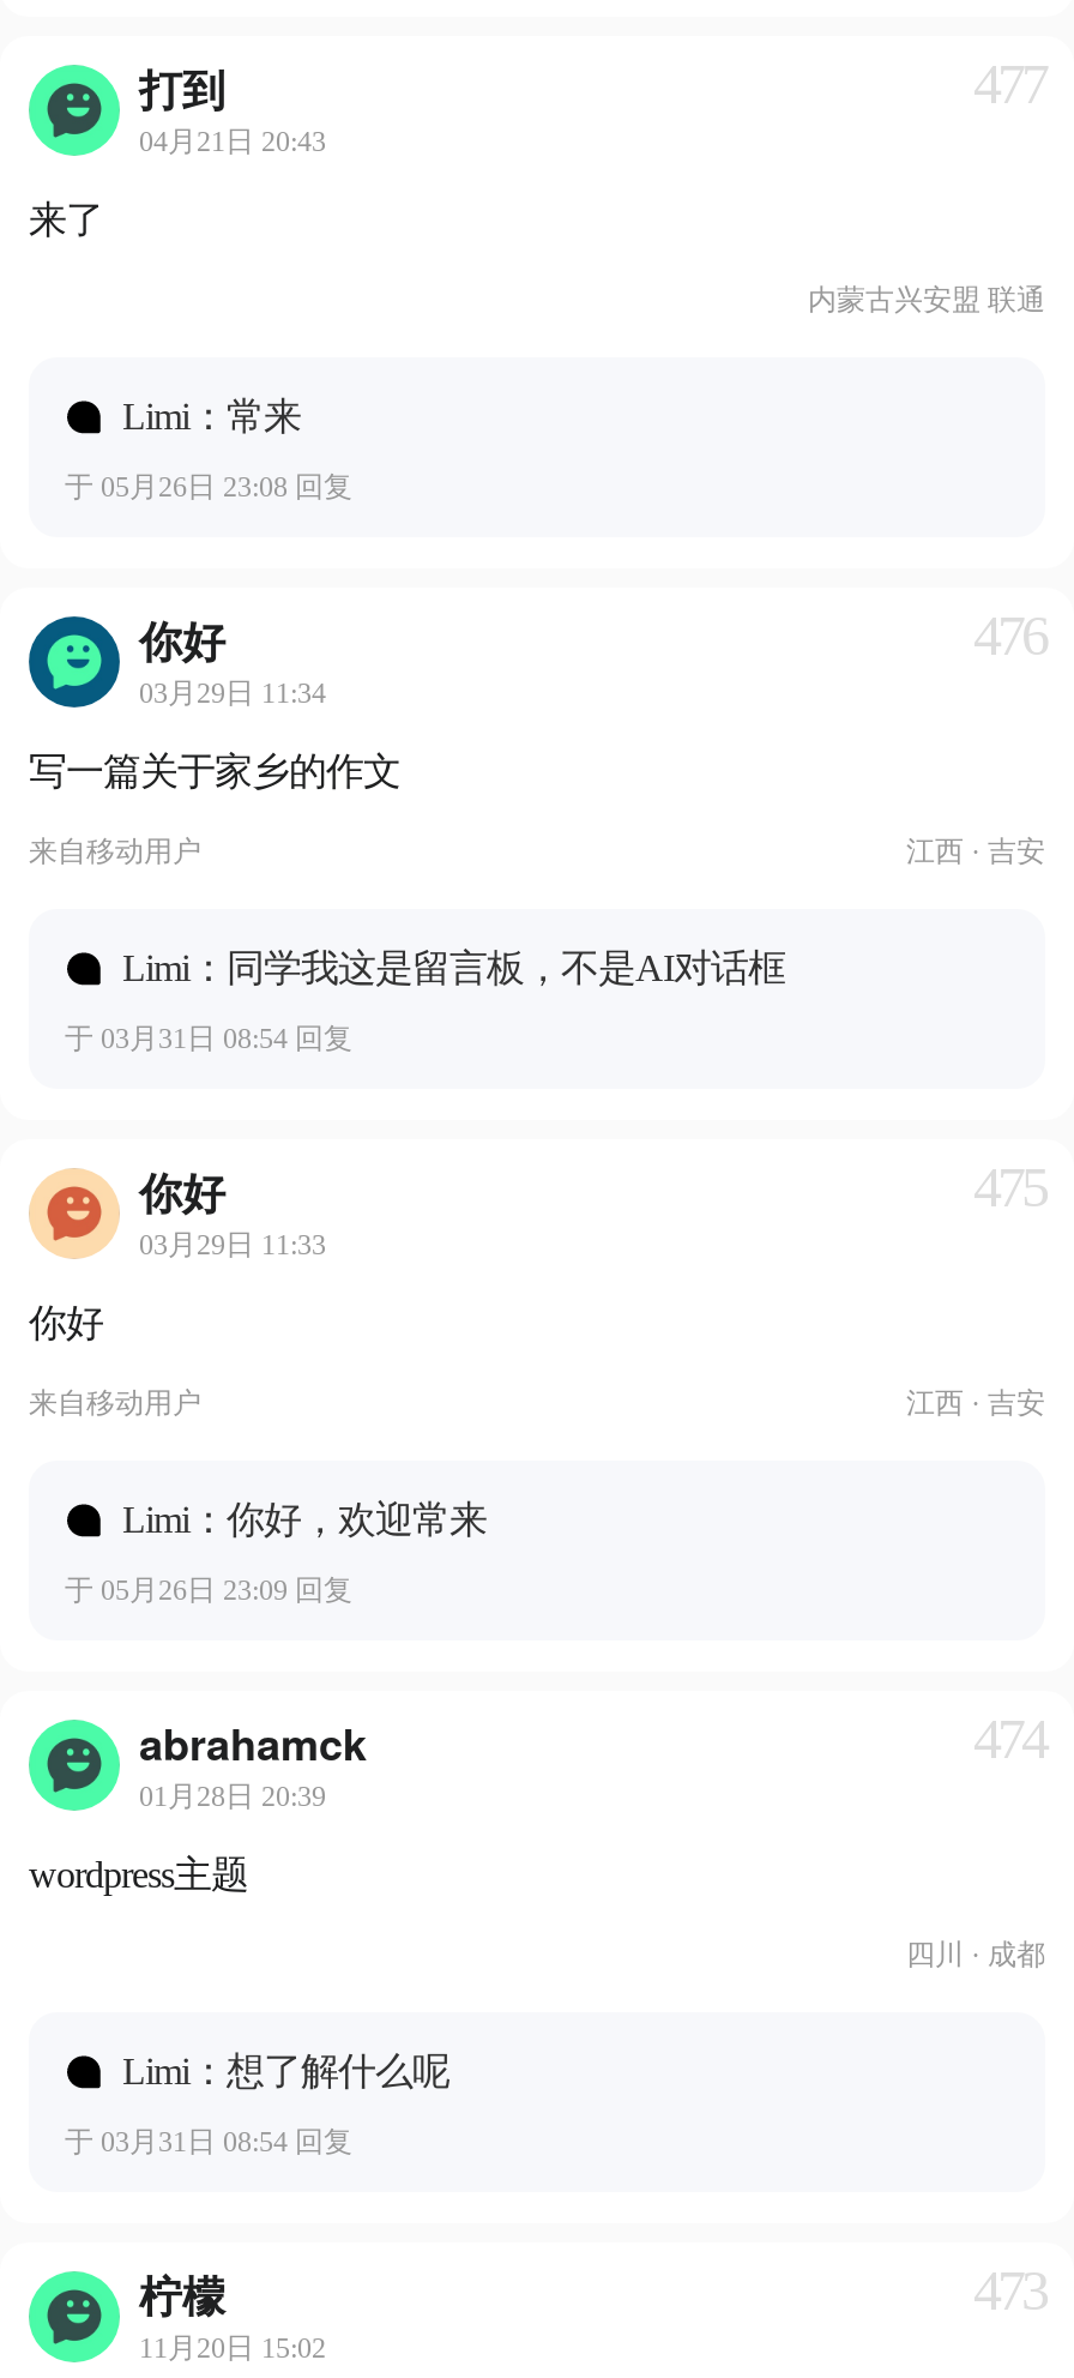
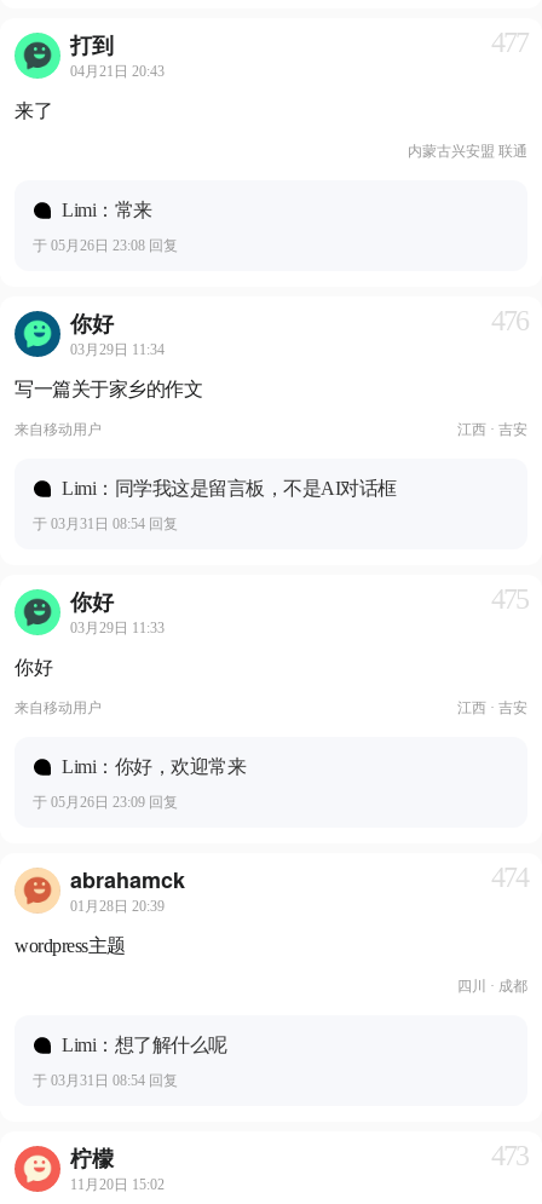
moved [29,1168,120,1259] -> [15,868,60,914]: [image]
moved [26,1717,122,1813] -> [13,588,62,636]: [image]
[26,2269,122,2365] [image] -> [13,1145,62,1193] [image]

